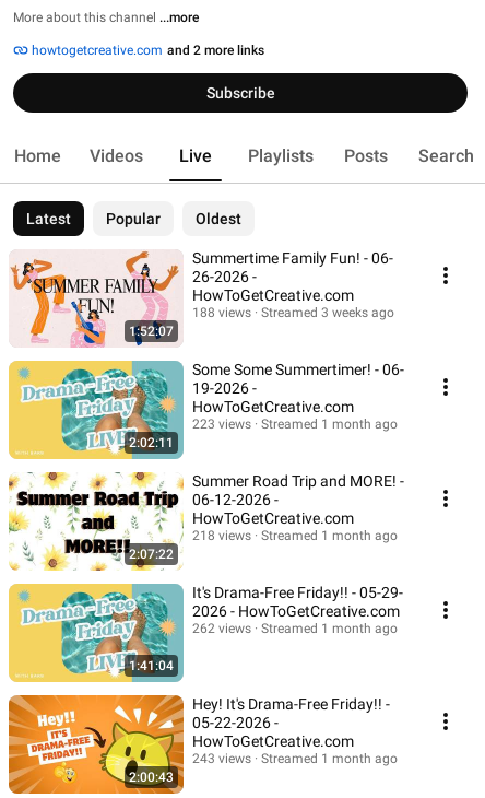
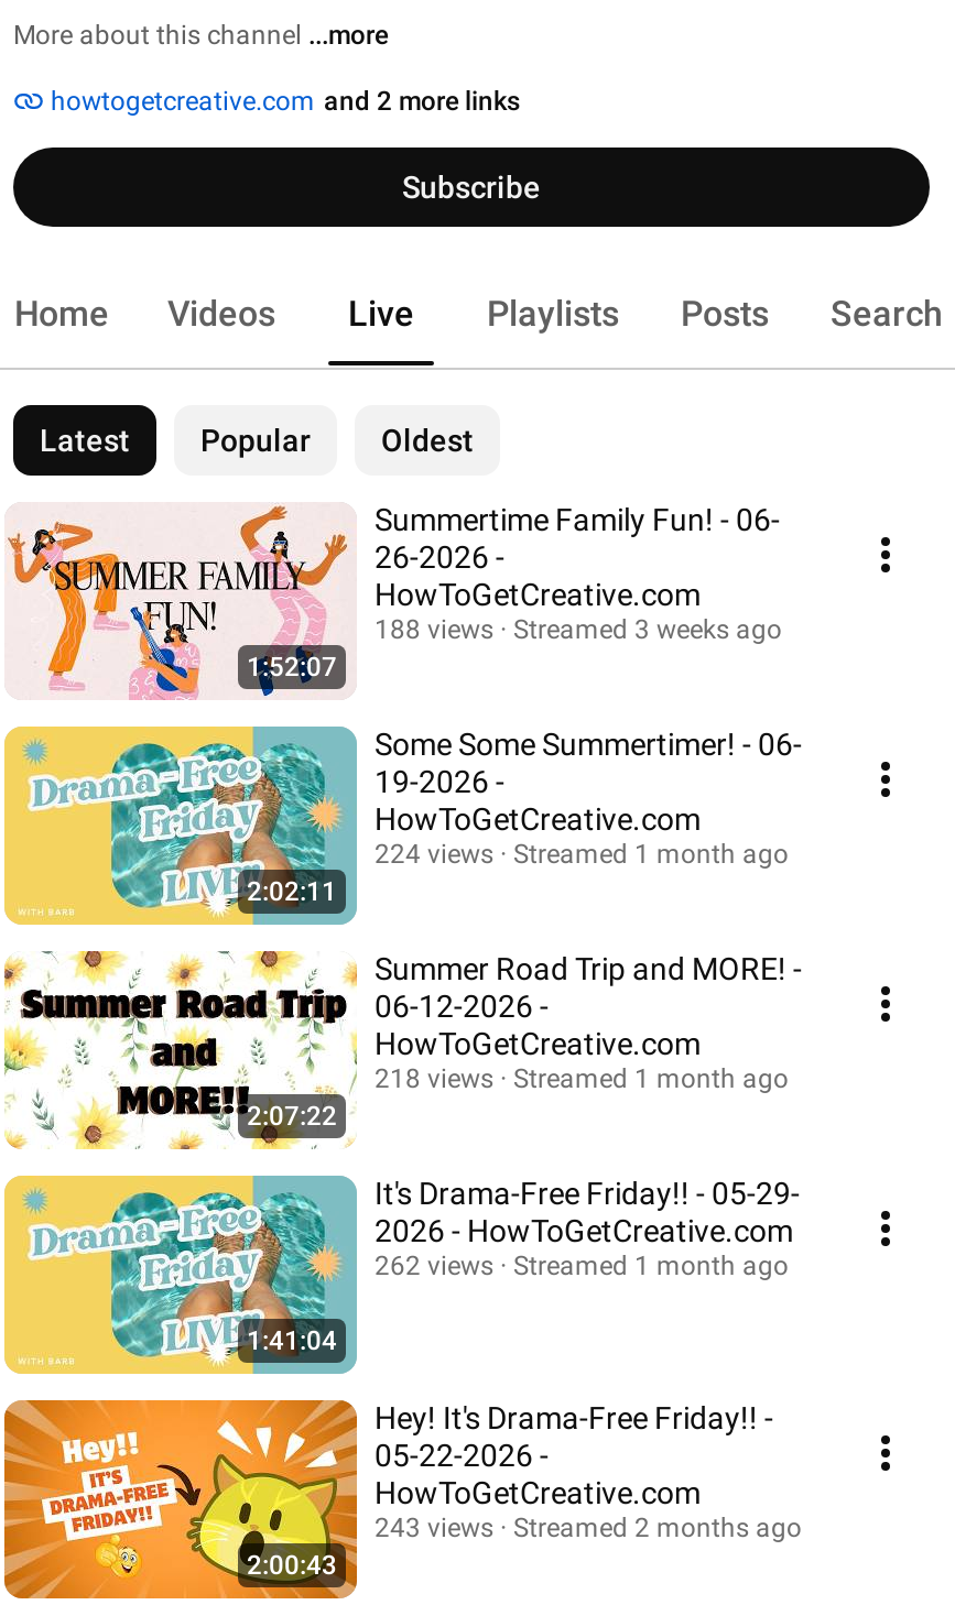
[192,416,398,432] 223 views Streamed 1 month ago -> [375,839,789,870] 224 views Streamed 1 month ago
[261,751,398,766] Streamed 1 month ago -> [513,1513,802,1543] Streamed 2 months ago

